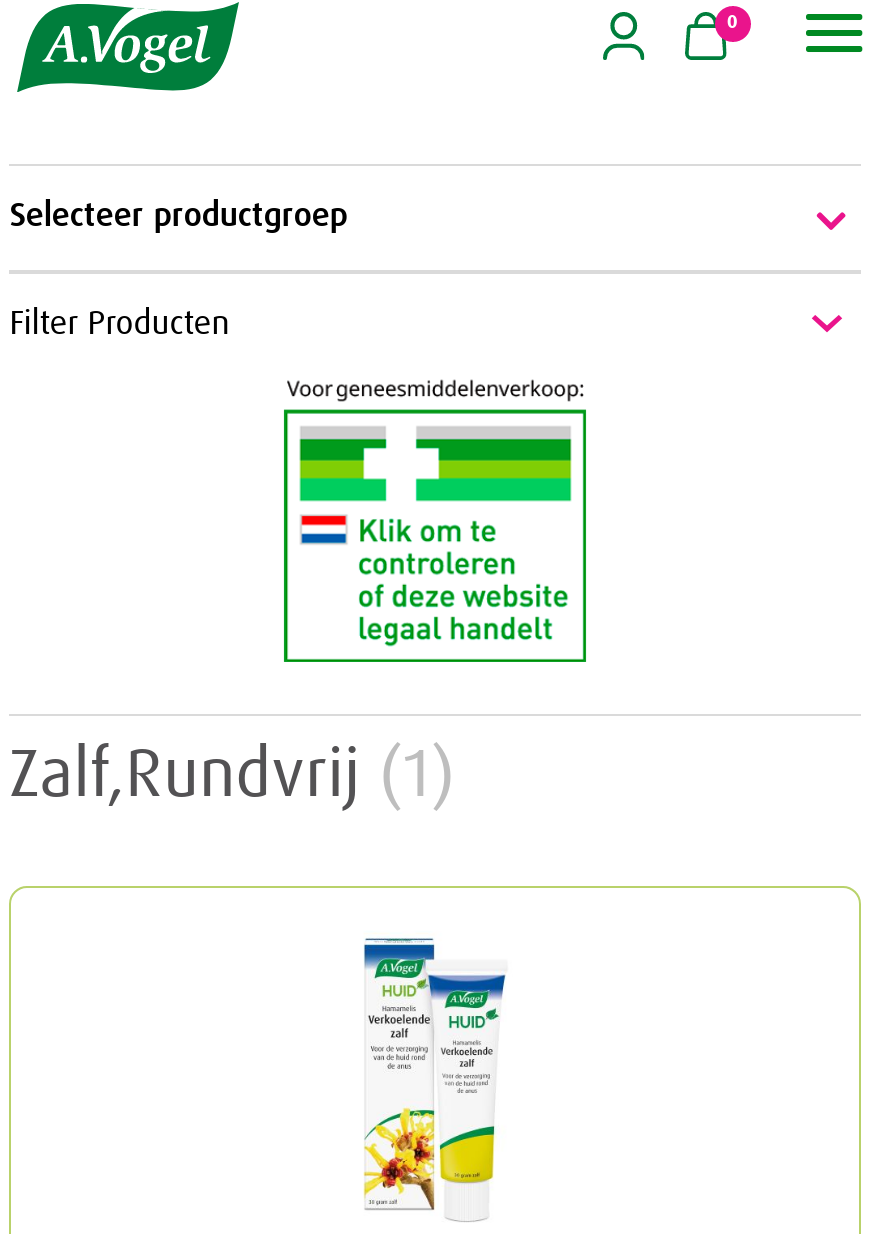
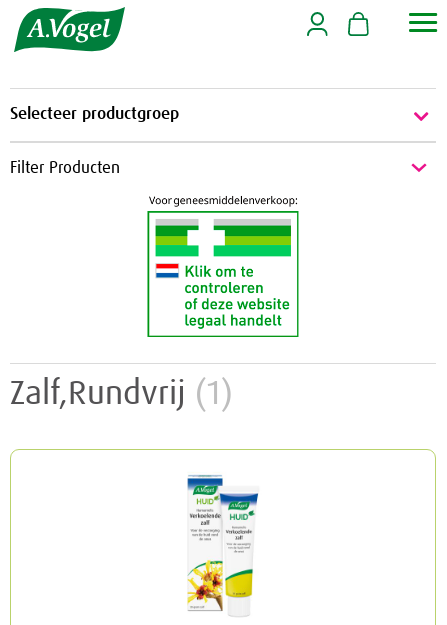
[727,12,739,32] 0 -> none

